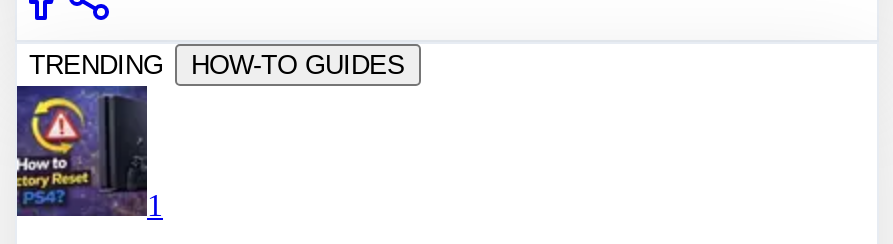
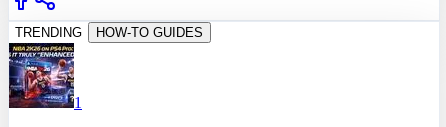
[17,86,149,216] [image] -> [9,43,75,108] [image]

